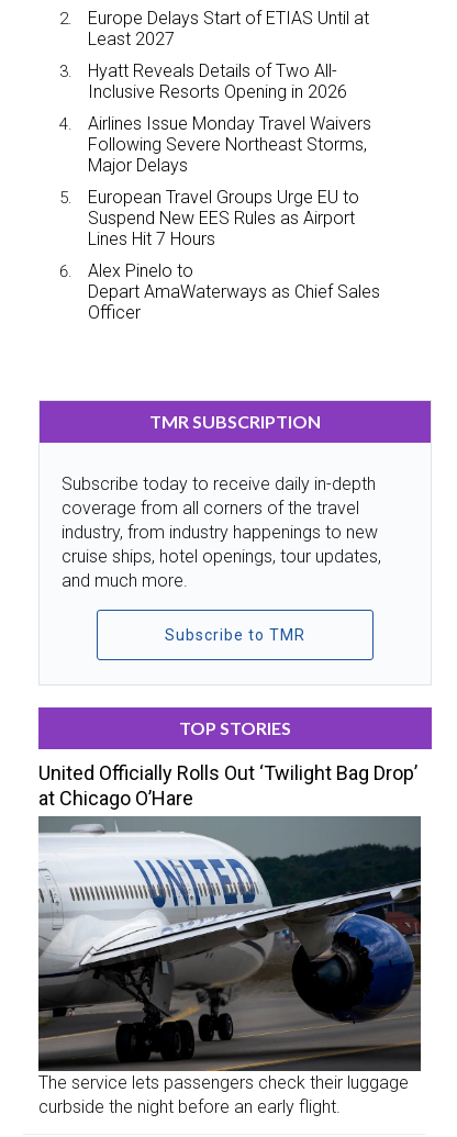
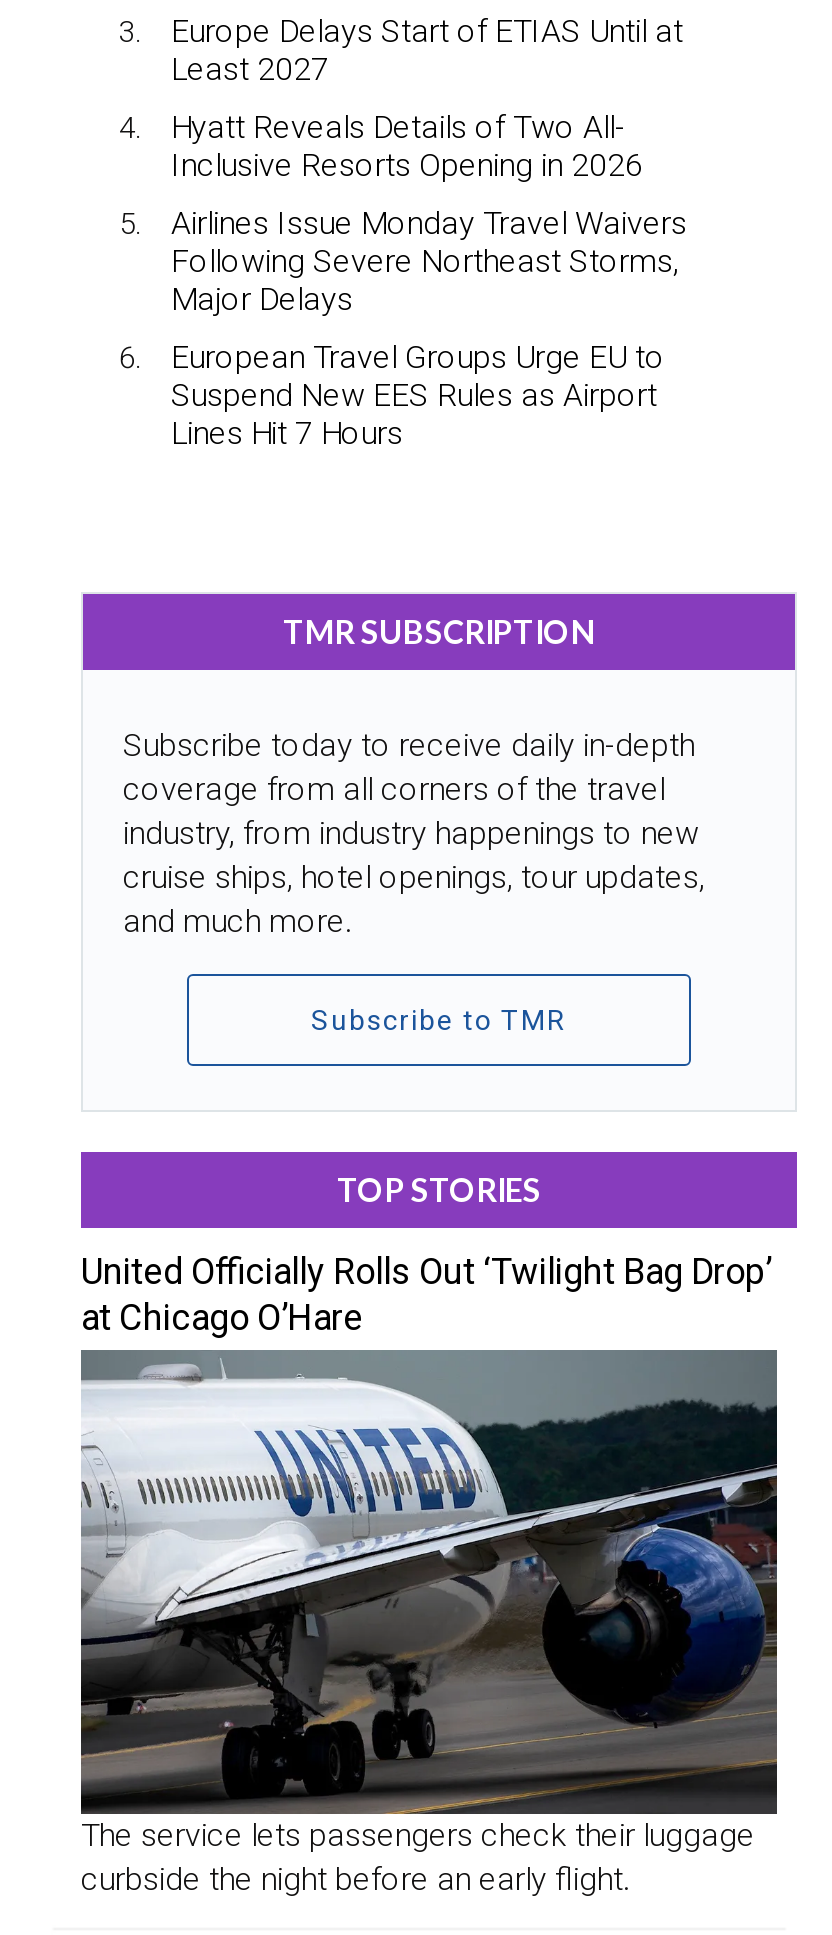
[88,260,380,323] Alex Pinelo to | Depart AmaWaterways as Chief Sales | Officer -> none

